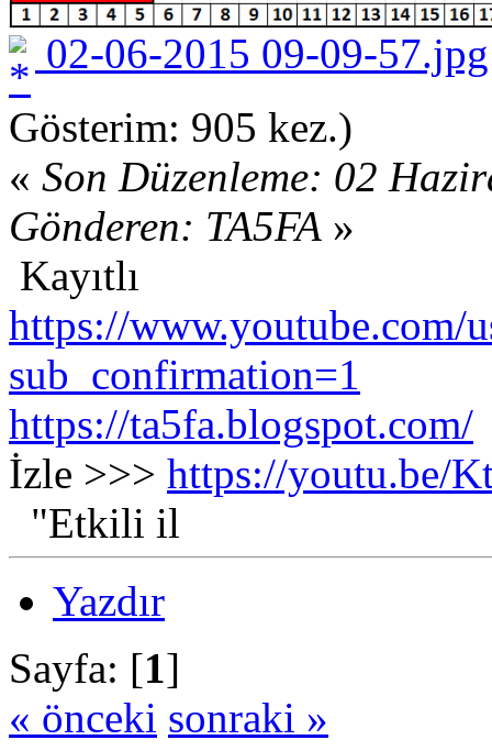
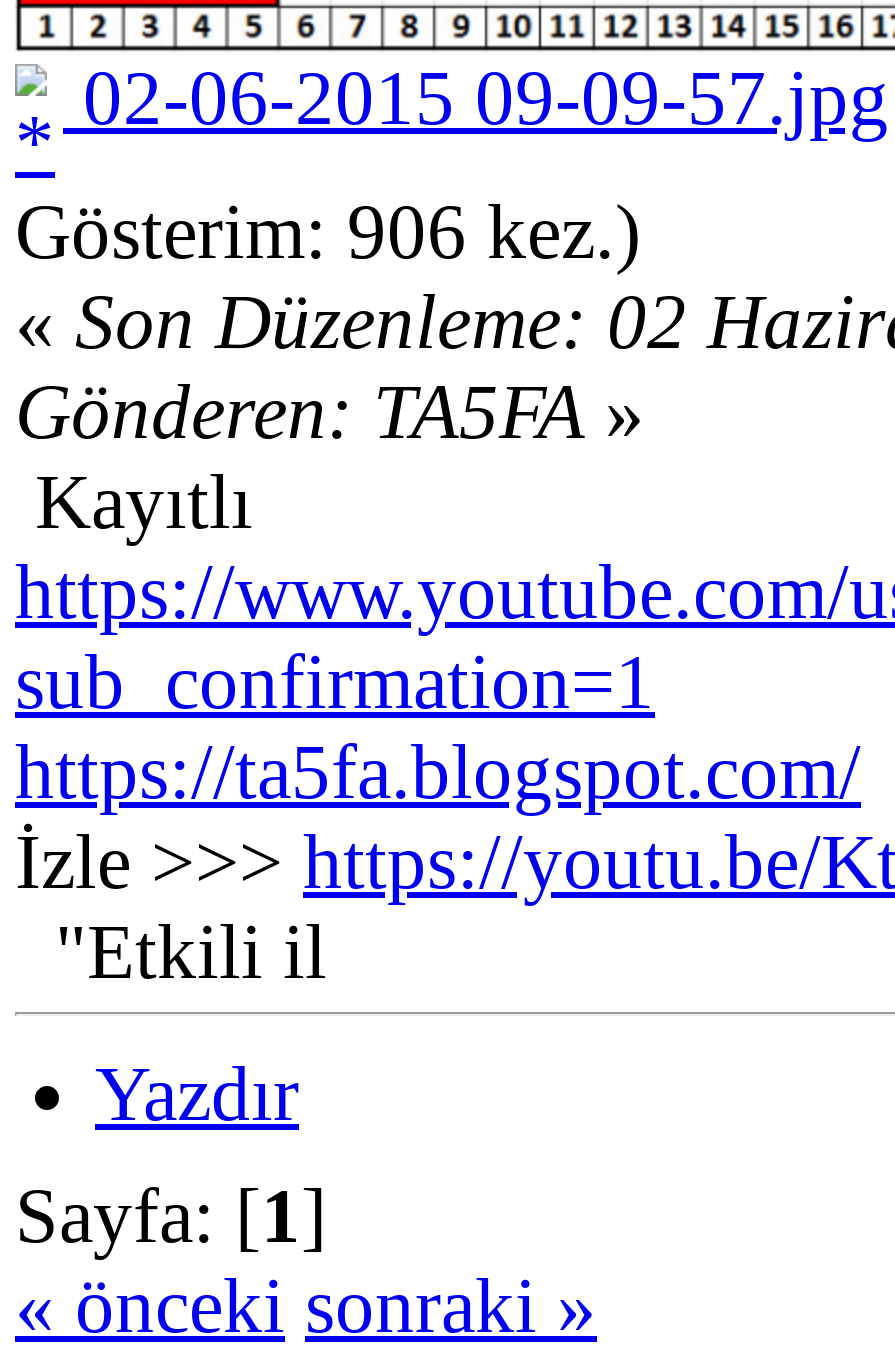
[9,103,353,150] Gösterim: 905 kez.) -> [15,188,641,274] Gösterim: 906 kez.)

